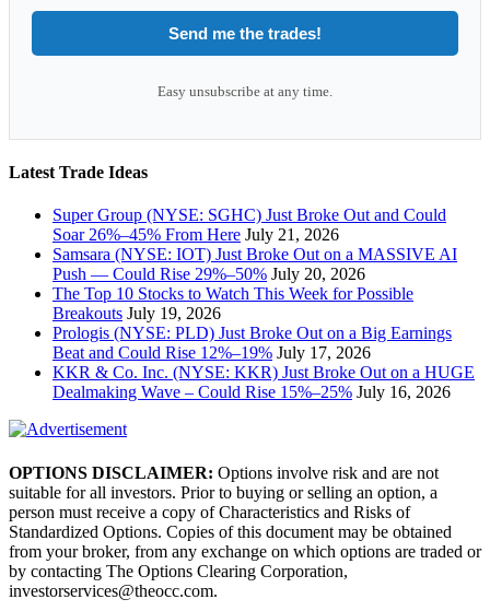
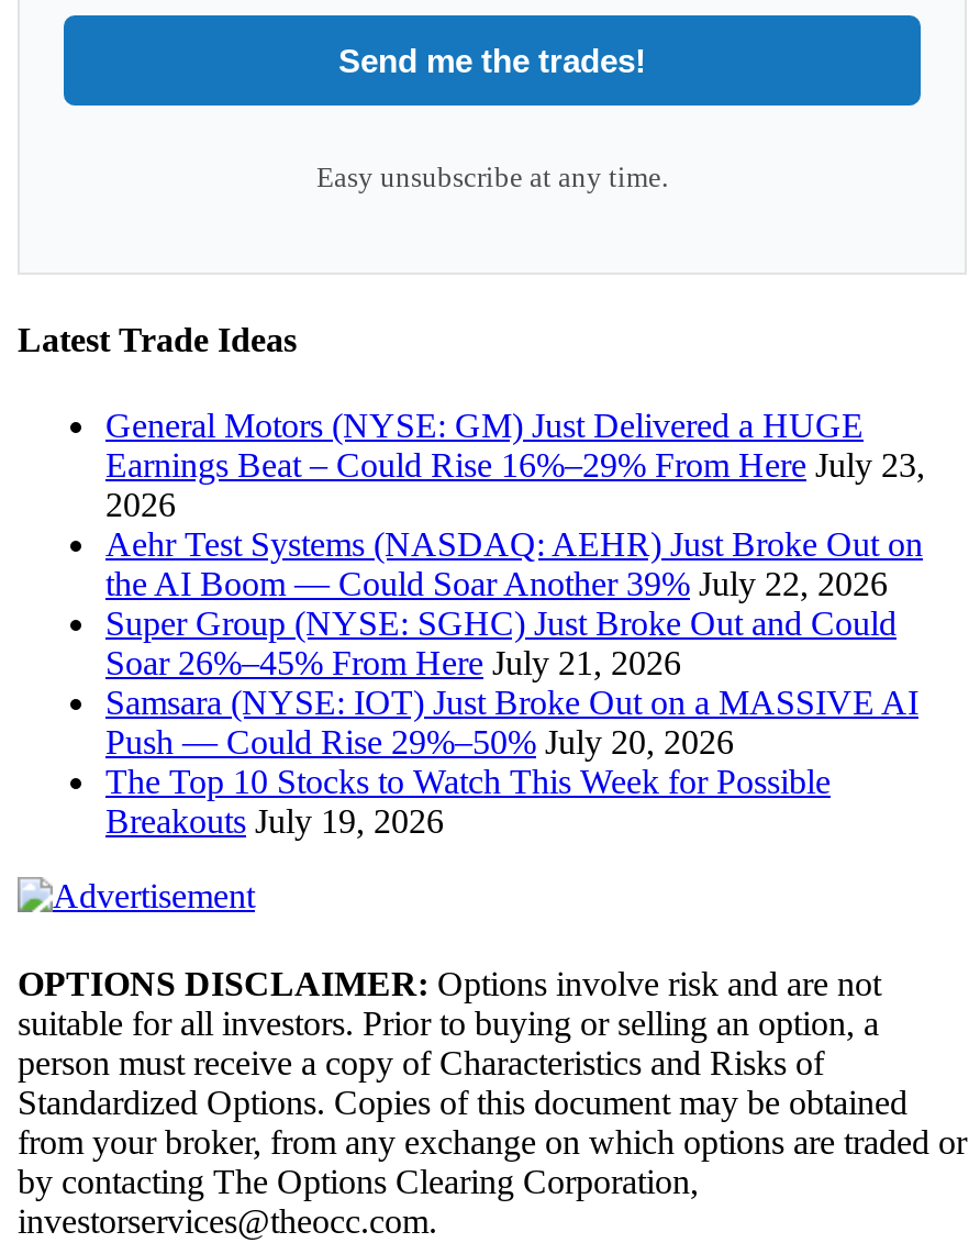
none -> [105,407,925,603] General Motors (NYSE: GM) Just Delivered a HUGE | Earnings Beat – Could Rise 16%–29% From Here July 23, | 2026 | Aehr Test Systems (NASDAQ: AEHR) Just Broke Out on | the AI Boom — Could Soar Another 39% July 22, 2026
moved [52,206,457,323] -> [105,605,918,840]: Super Group (NYSE: SGHC) Just Broke Out and Could | Soar 26%–45% From Here July 21, 2026 | Samsara (NYSE: IOT) Just Broke Out on a MASSIVE AI | Push — Could Rise 29%–50% July 20, 2026 | The Top 10 Stocks to Watch This Week for Possible | Breakouts July 19, 2026
[52,324,475,401] Prologis (NYSE: PLD) Just Broke Out on a Big Earnings | Beat and Could Rise 12%–19% July 17, 2026 | KKR & Co. Inc. (NYSE: KKR) Just Broke Out on a HUGE | Dealmaking Wave – Could Rise 15%–25% July 16, 2026 -> none

